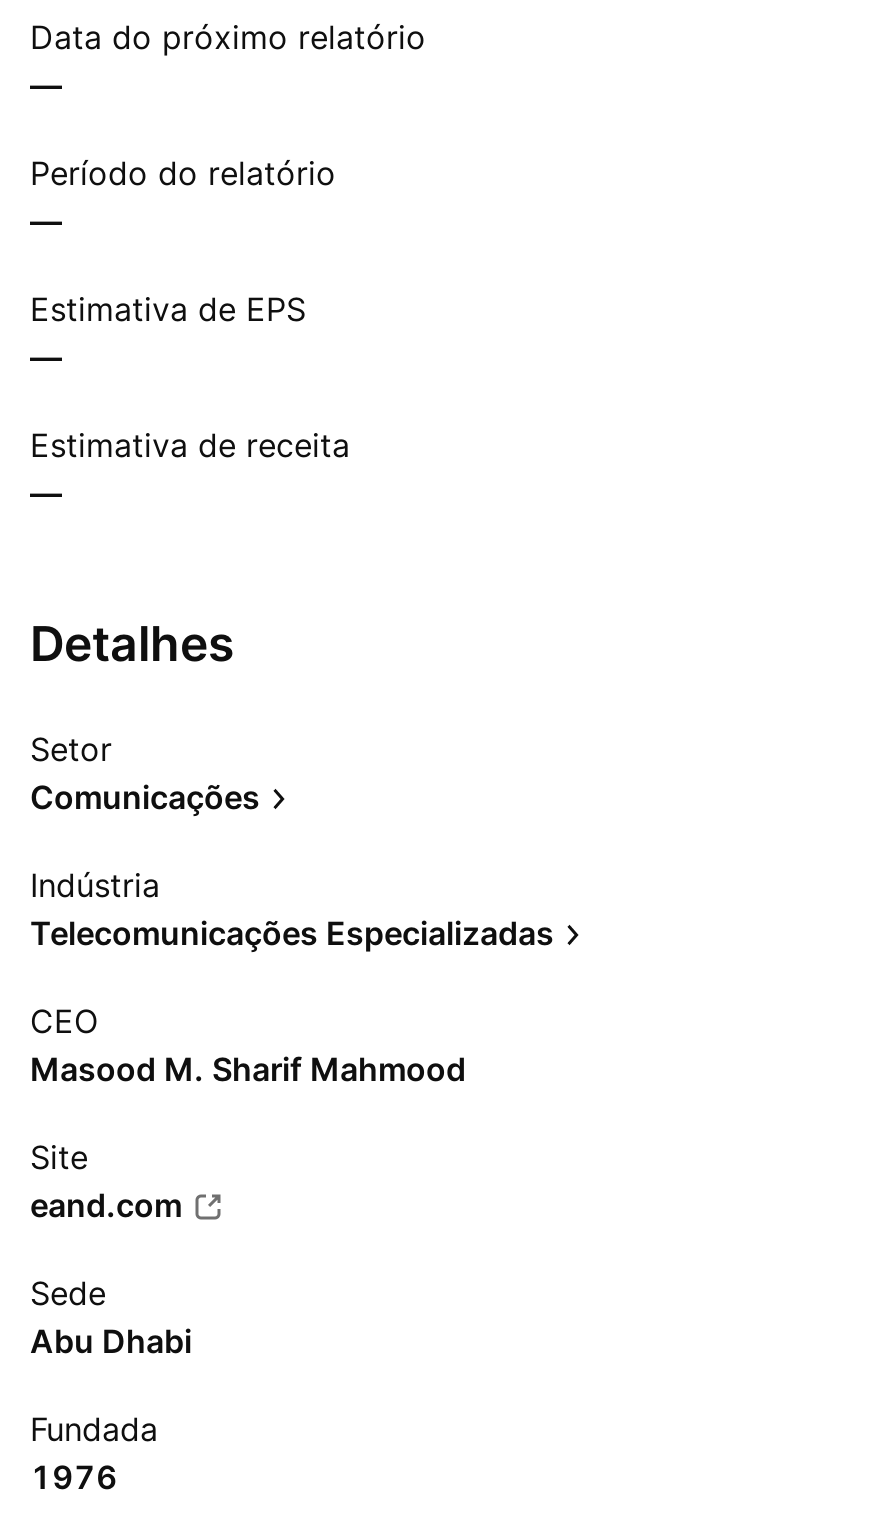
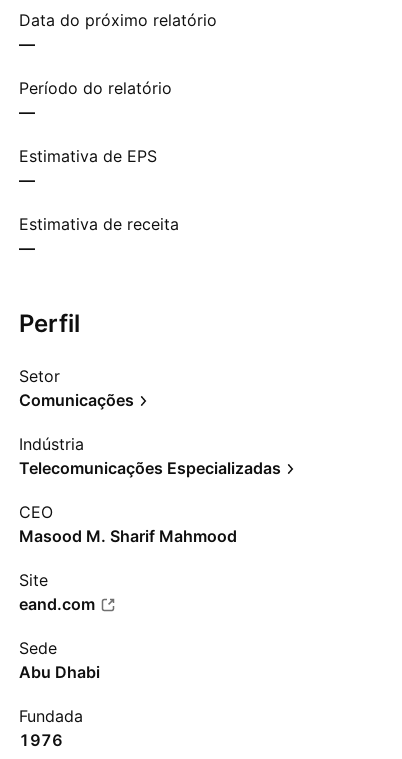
[30,615,234,673] Detalhes -> [19,309,80,338] Perfil

